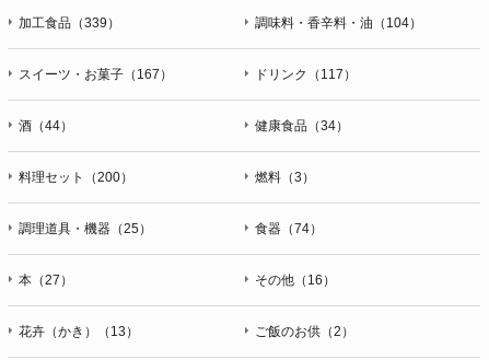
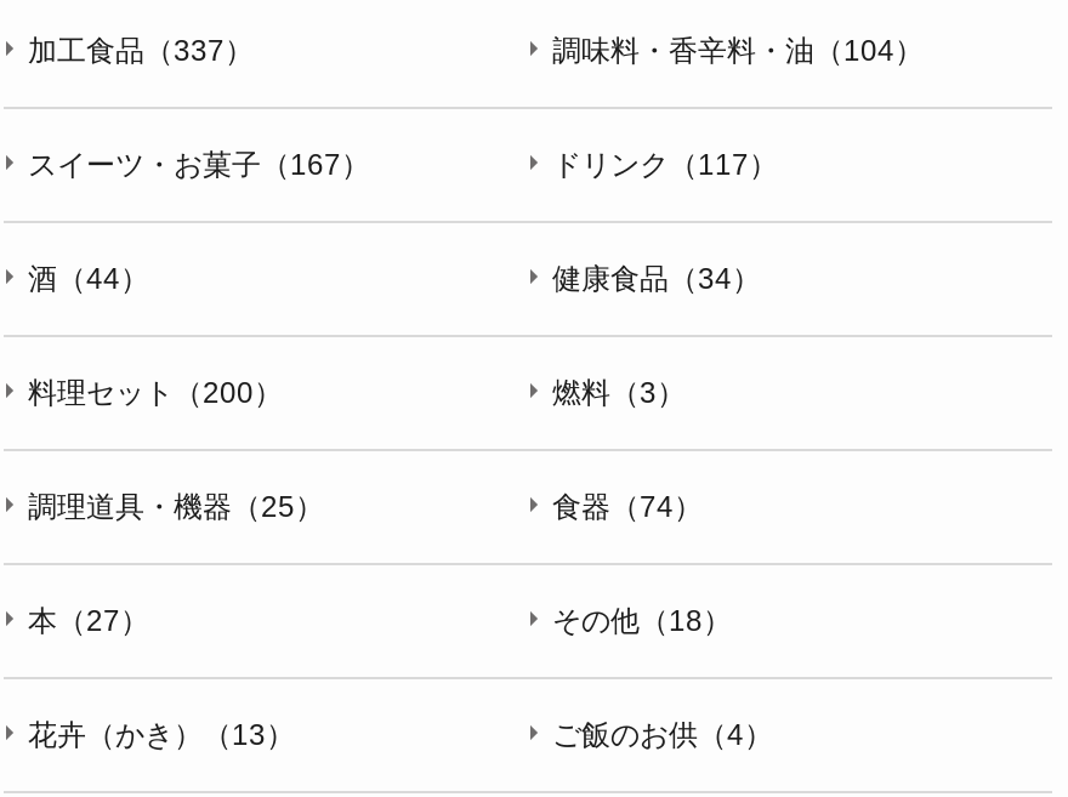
[19,15,120,30] 加工食品（339） -> [28,33,254,67] 加工食品（337）
[255,272,336,287] その他（16） -> [552,603,732,637] その他（18）
[255,323,354,339] ご飯のお供（2） -> [552,717,773,751] ご飯のお供（4）

